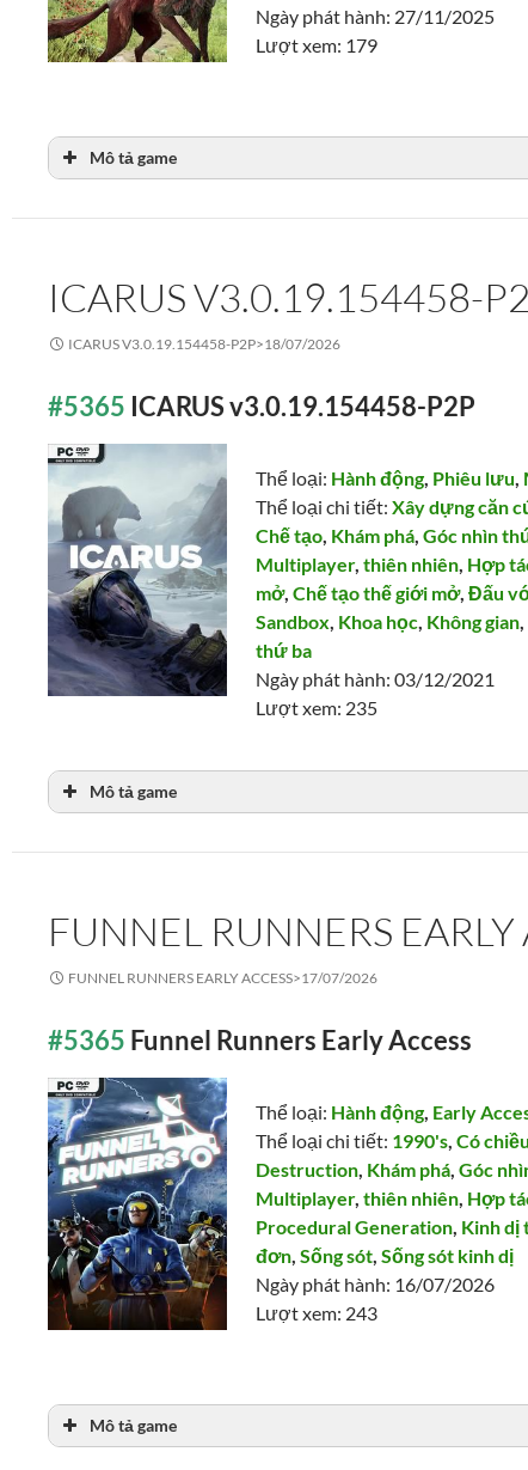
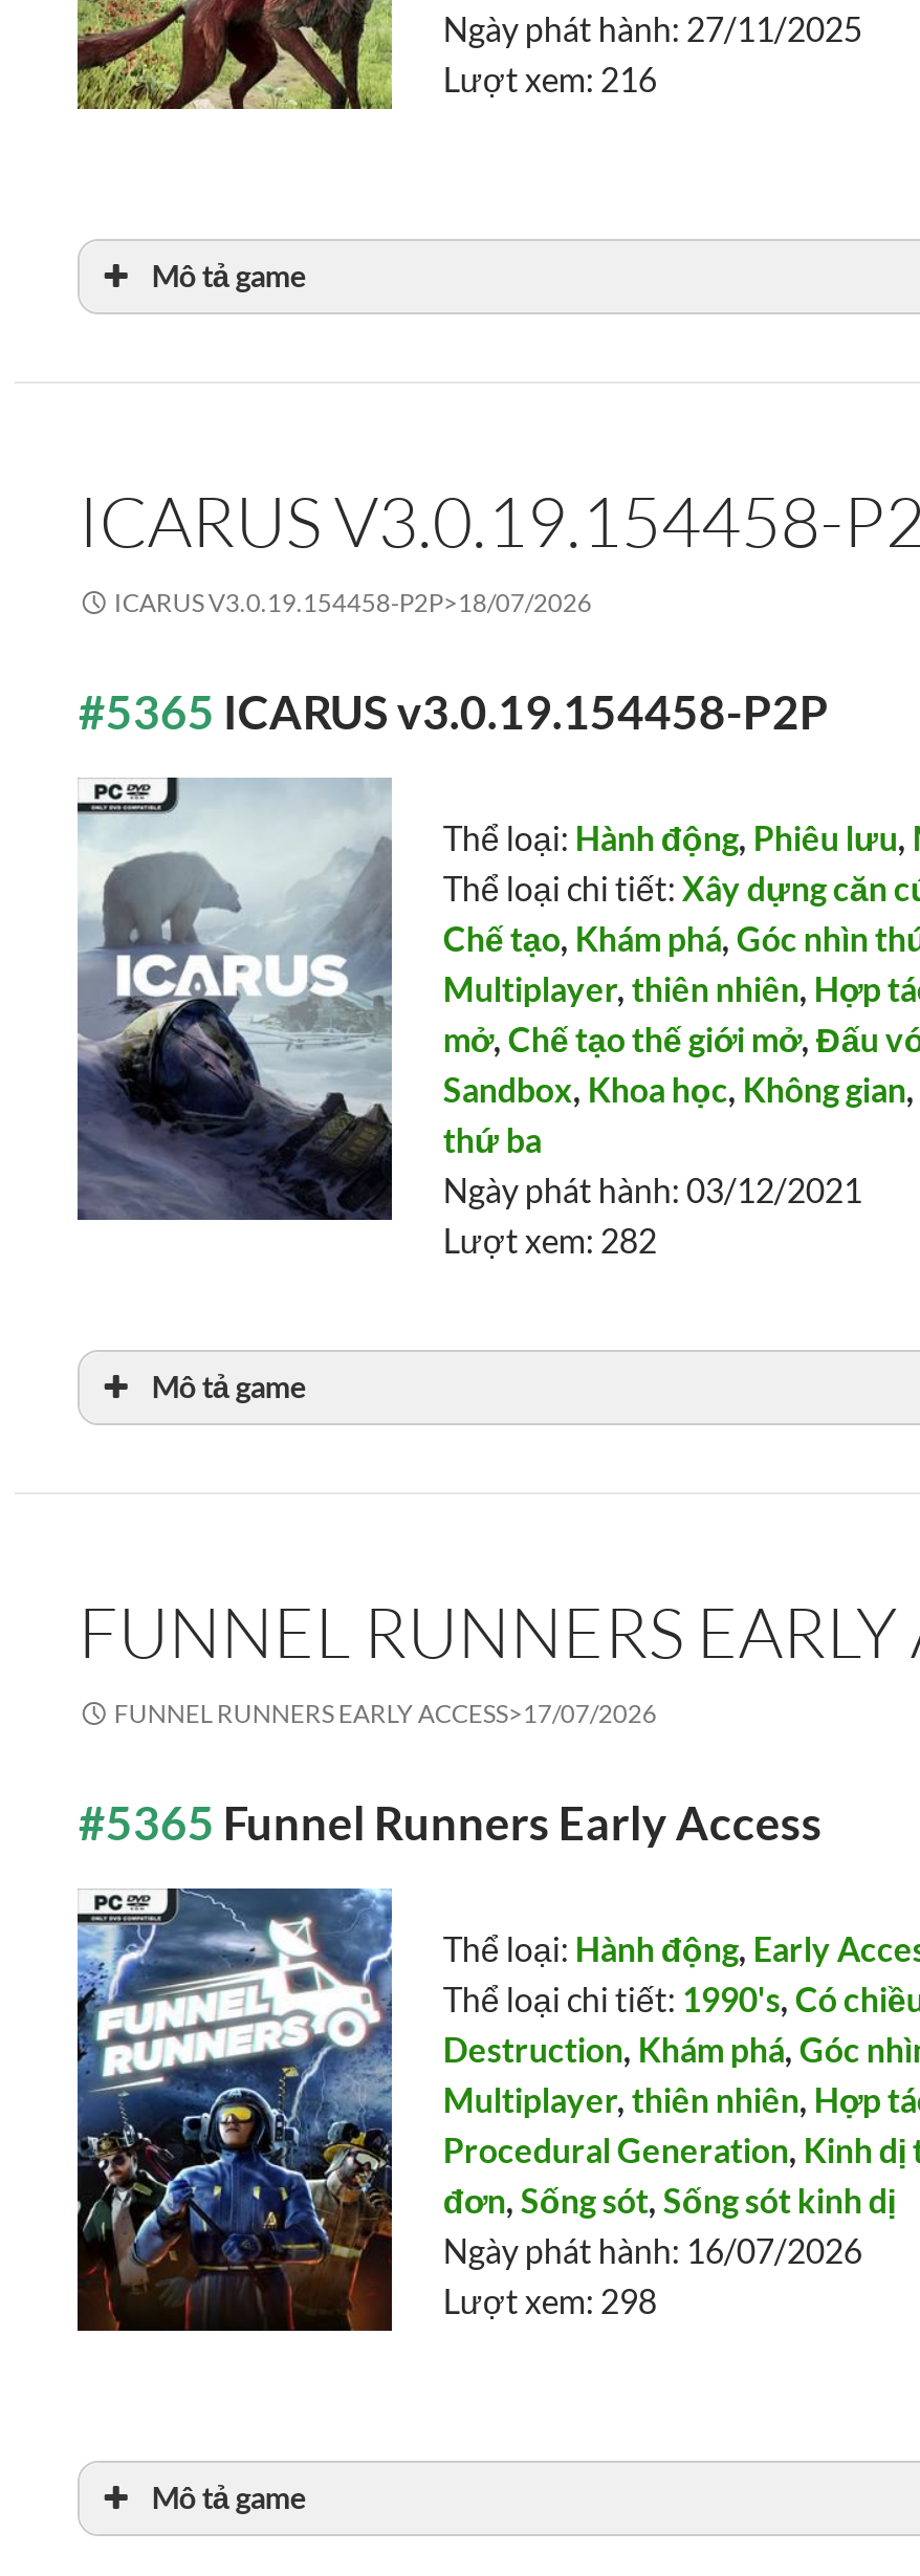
[256,33,378,56] Lượt xem: 179 -> [443,59,657,99] Lượt xem: 216
[256,696,378,719] Lượt xem: 235 -> [443,1220,657,1260] Lượt xem: 282
[256,1301,378,1324] Lượt xem: 243 -> [443,2280,657,2320] Lượt xem: 298

